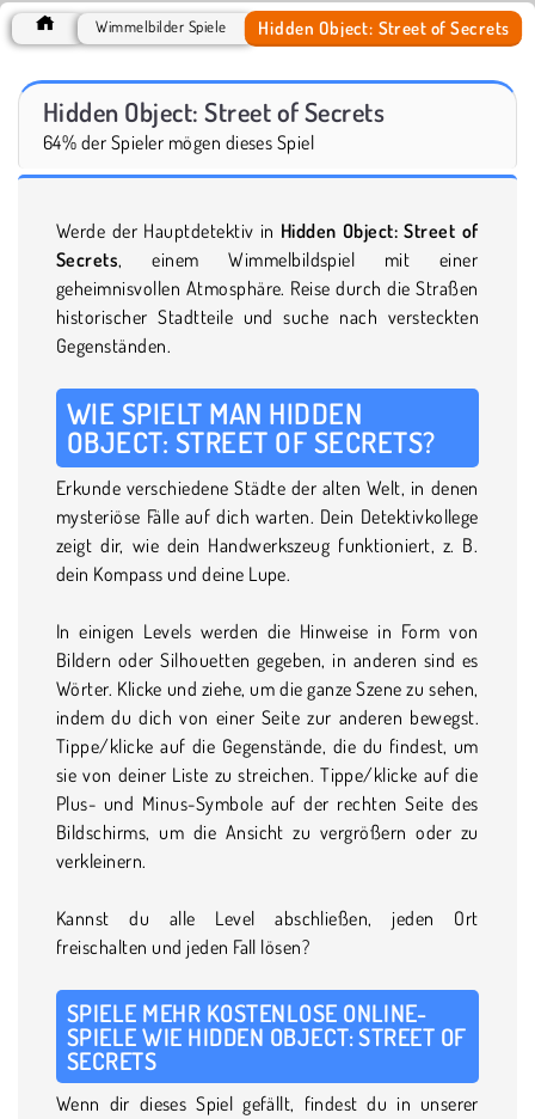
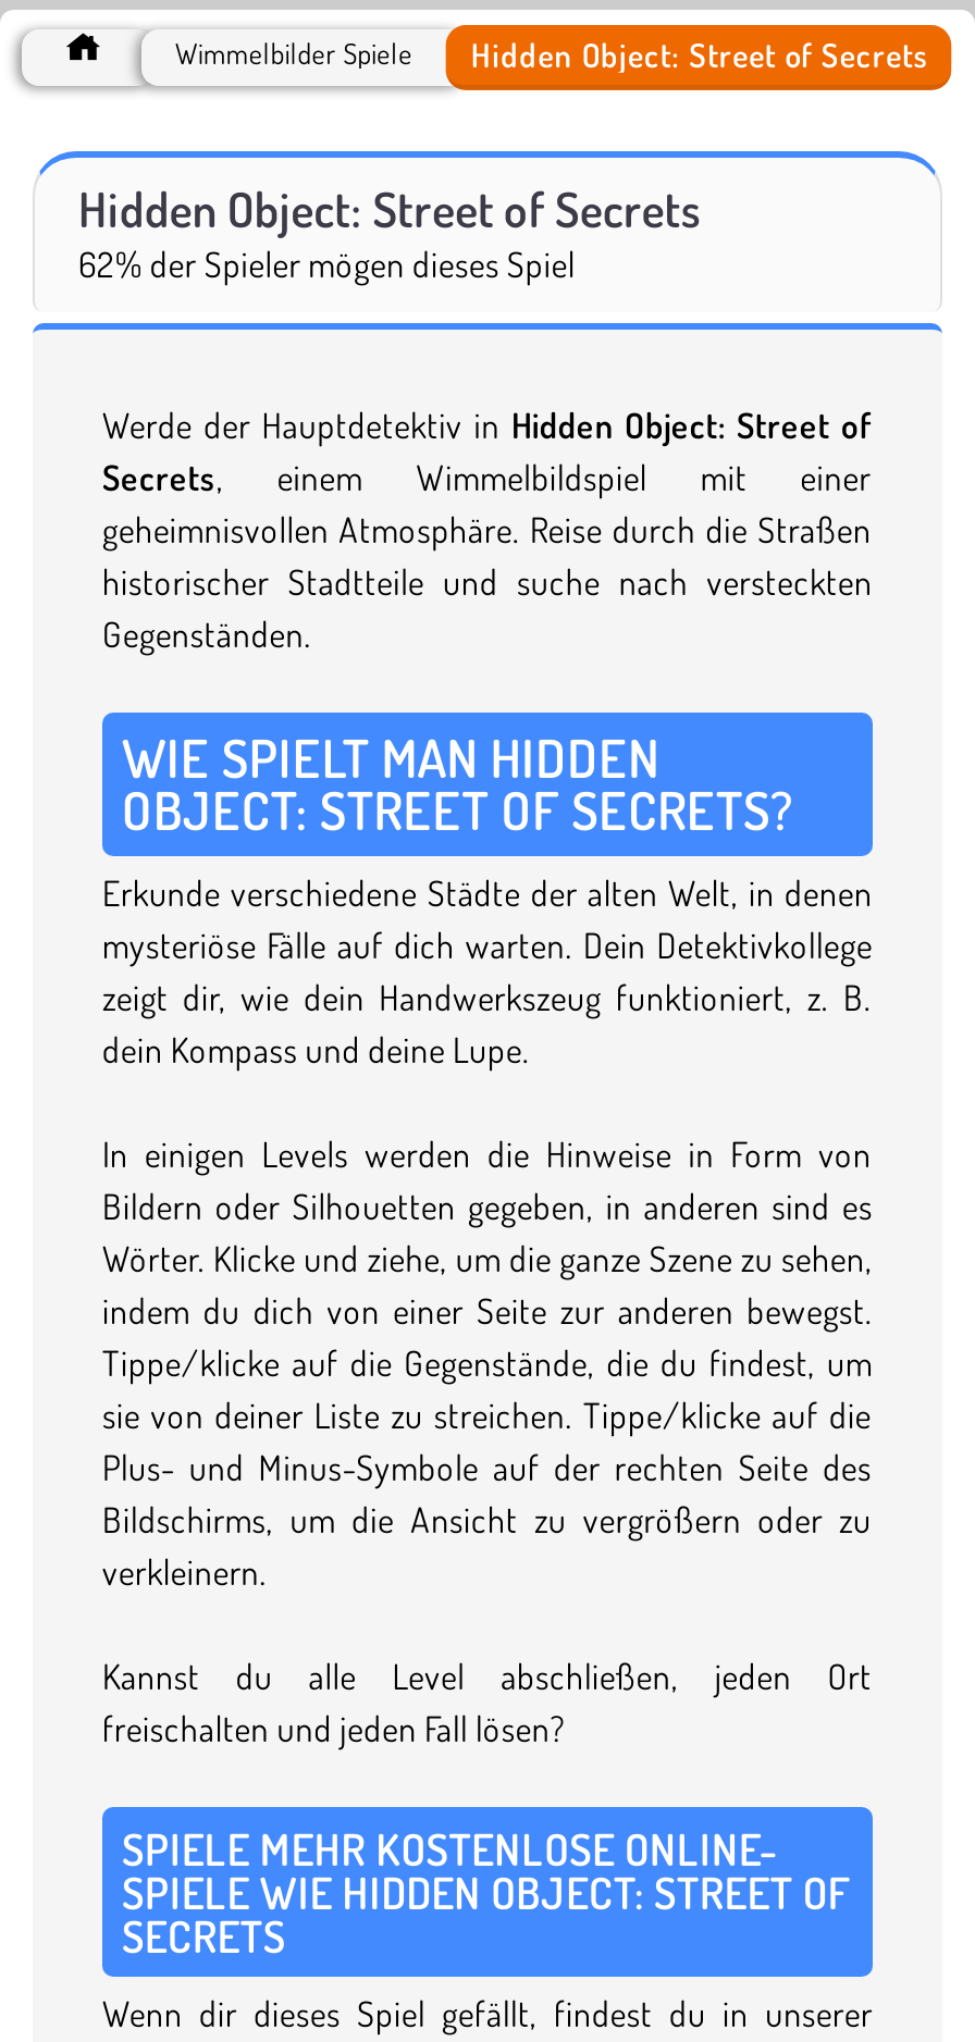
[43,130,314,154] 64% der Spieler mögen dieses Spiel -> [78,242,575,285] 62% der Spieler mögen dieses Spiel

